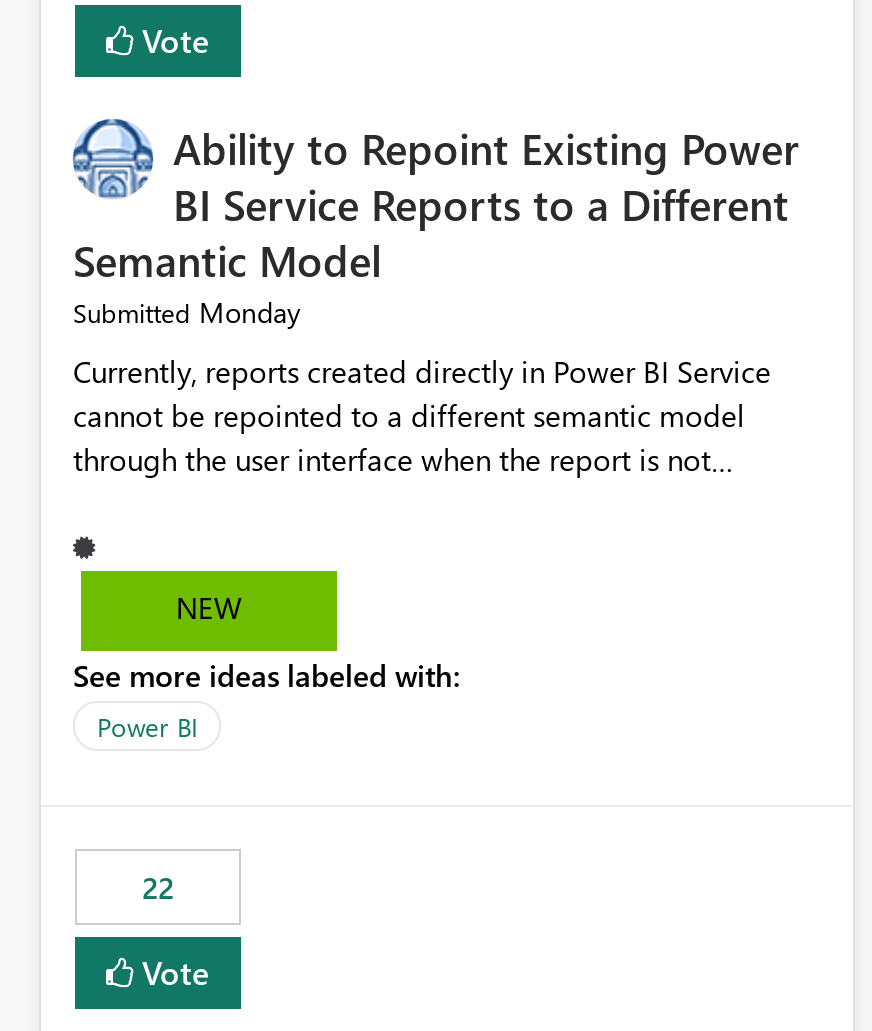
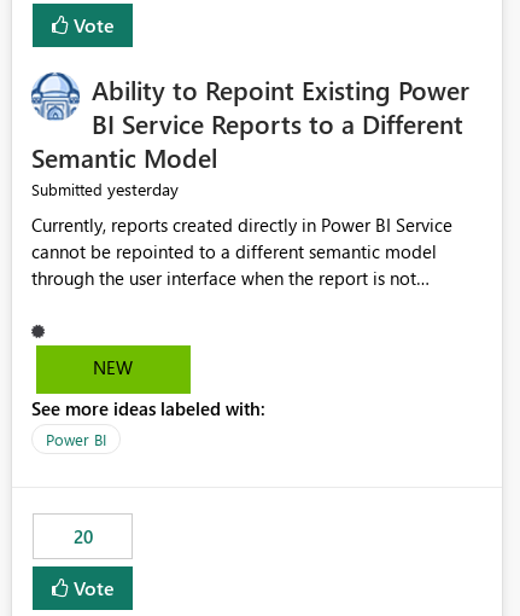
[73,294,301,332] Submitted Monday -> [31,178,179,201] Submitted yesterday
[142,868,174,908] 22 -> [73,525,92,549] 20

